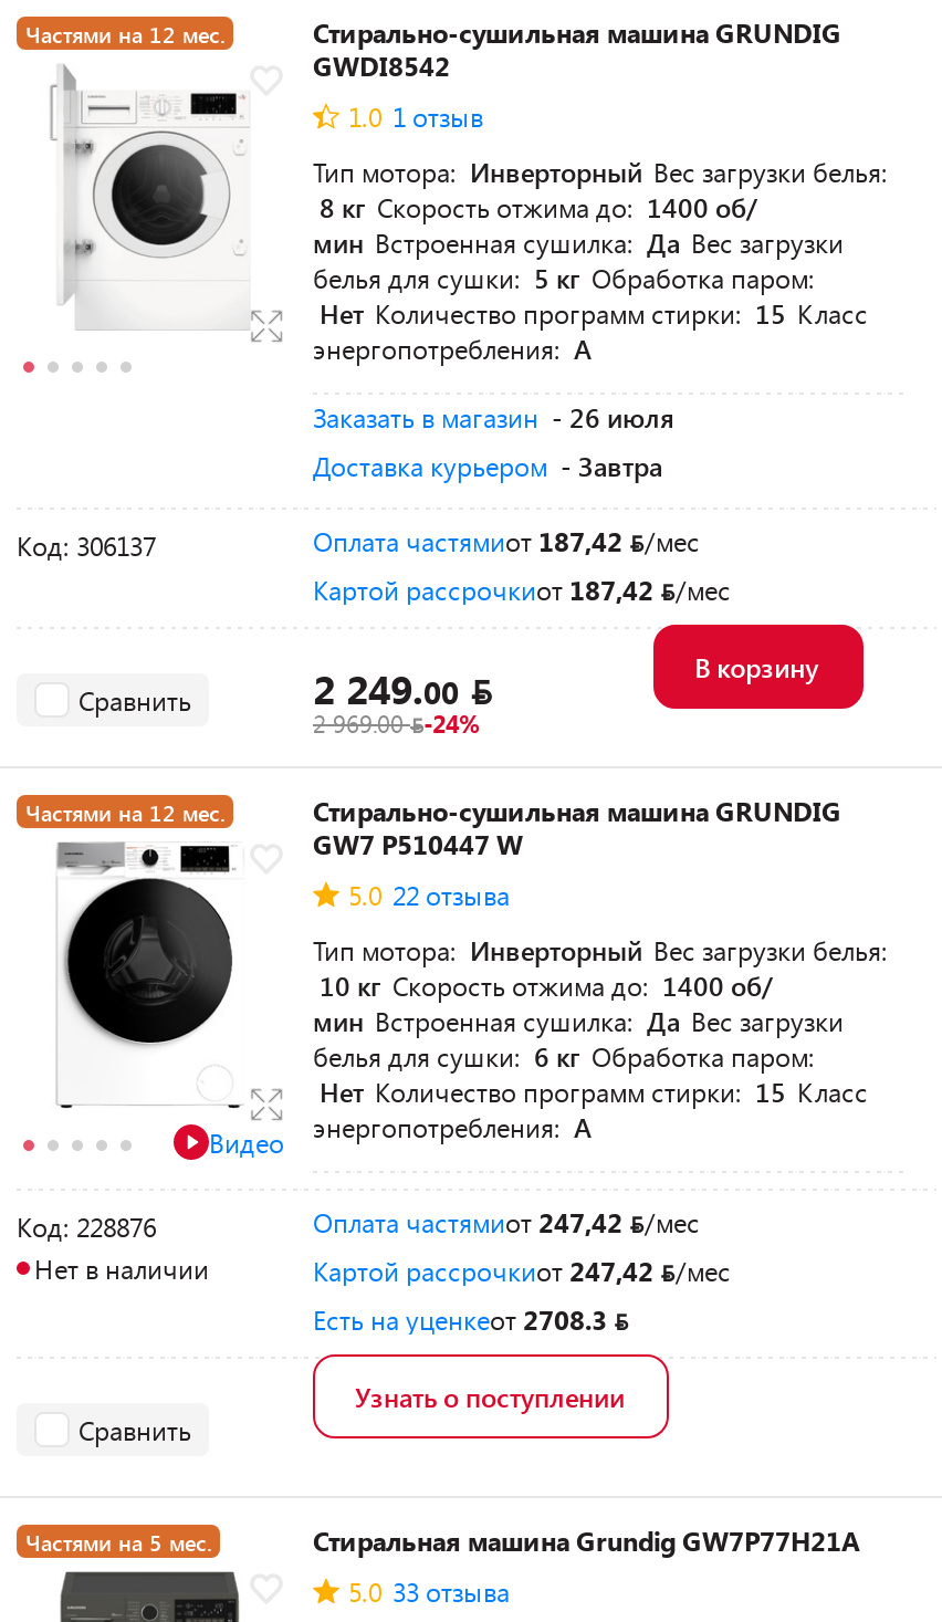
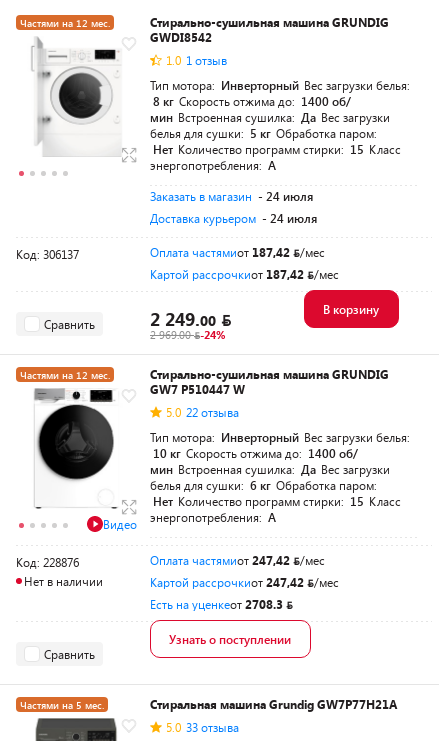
[313,399,673,483] Заказать в магазин - 26 июля | Доставка курьером - Завтра -> [150,188,317,226] Заказать в магазин - 24 июля | Доставка курьером - 24 июля

